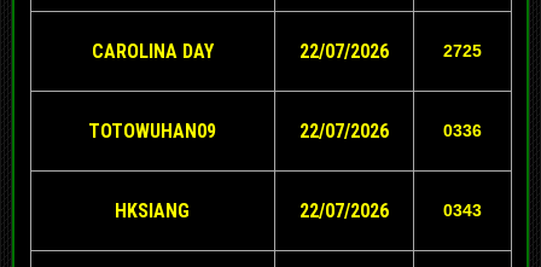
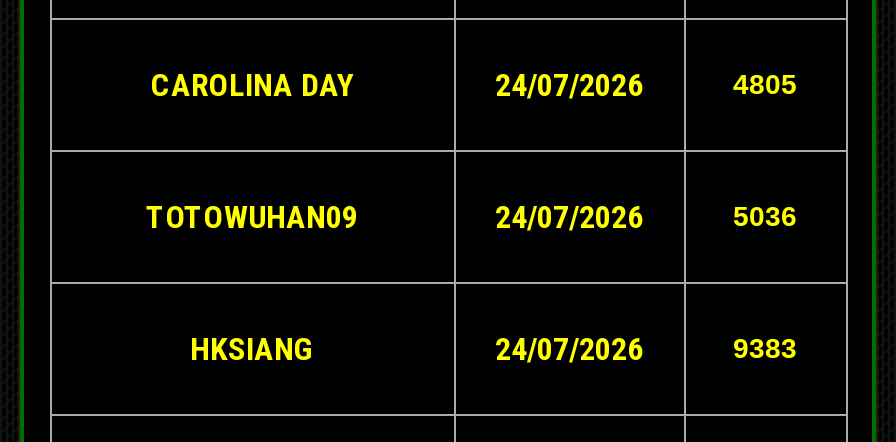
[299,40,388,63] 22/07/2026 -> [495,66,643,104] 24/07/2026
[443,41,481,61] 2725 -> [733,68,797,100] 4805
[299,120,388,143] 22/07/2026 -> [495,198,643,236] 24/07/2026
[443,121,481,140] 0336 -> [733,200,797,232] 5036
[299,200,388,223] 22/07/2026 -> [495,330,643,368] 24/07/2026
[443,201,481,220] 0343 -> [733,332,797,364] 9383

